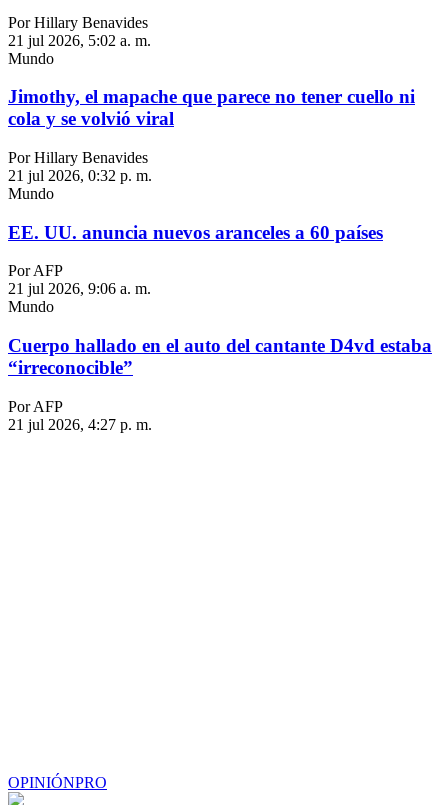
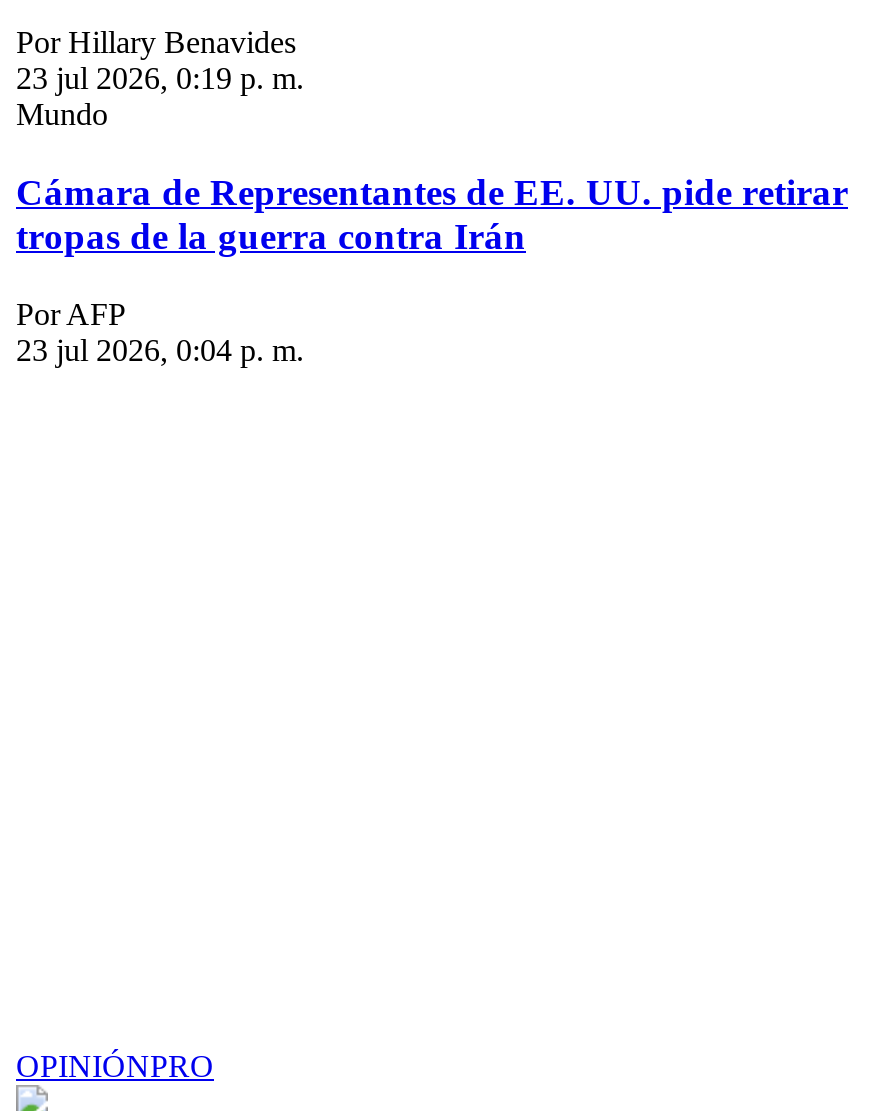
[8,32,151,49] 21 jul 2026, 5:02 a. m. -> [16,62,304,96] 23 jul 2026, 0:19 p. m.
[8,86,415,243] Jimothy, el mapache que parece no tener cuello ni | cola y se volvió viral | Por Hillary Benavides | 21 jul 2026, 0:32 p. m. | Mundo | EE. UU. anuncia nuevos aranceles a 60 países -> [16,172,848,258] Cámara de Representantes de EE. UU. pide retirar | tropas de la guerra contra Irán
[8,280,432,433] 21 jul 2026, 9:06 a. m. | Mundo | Cuerpo hallado en el auto del cantante D4vd estaba | “irreconocible” | Por AFP | 21 jul 2026, 4:27 p. m. -> [16,333,304,367] 23 jul 2026, 0:04 p. m.

